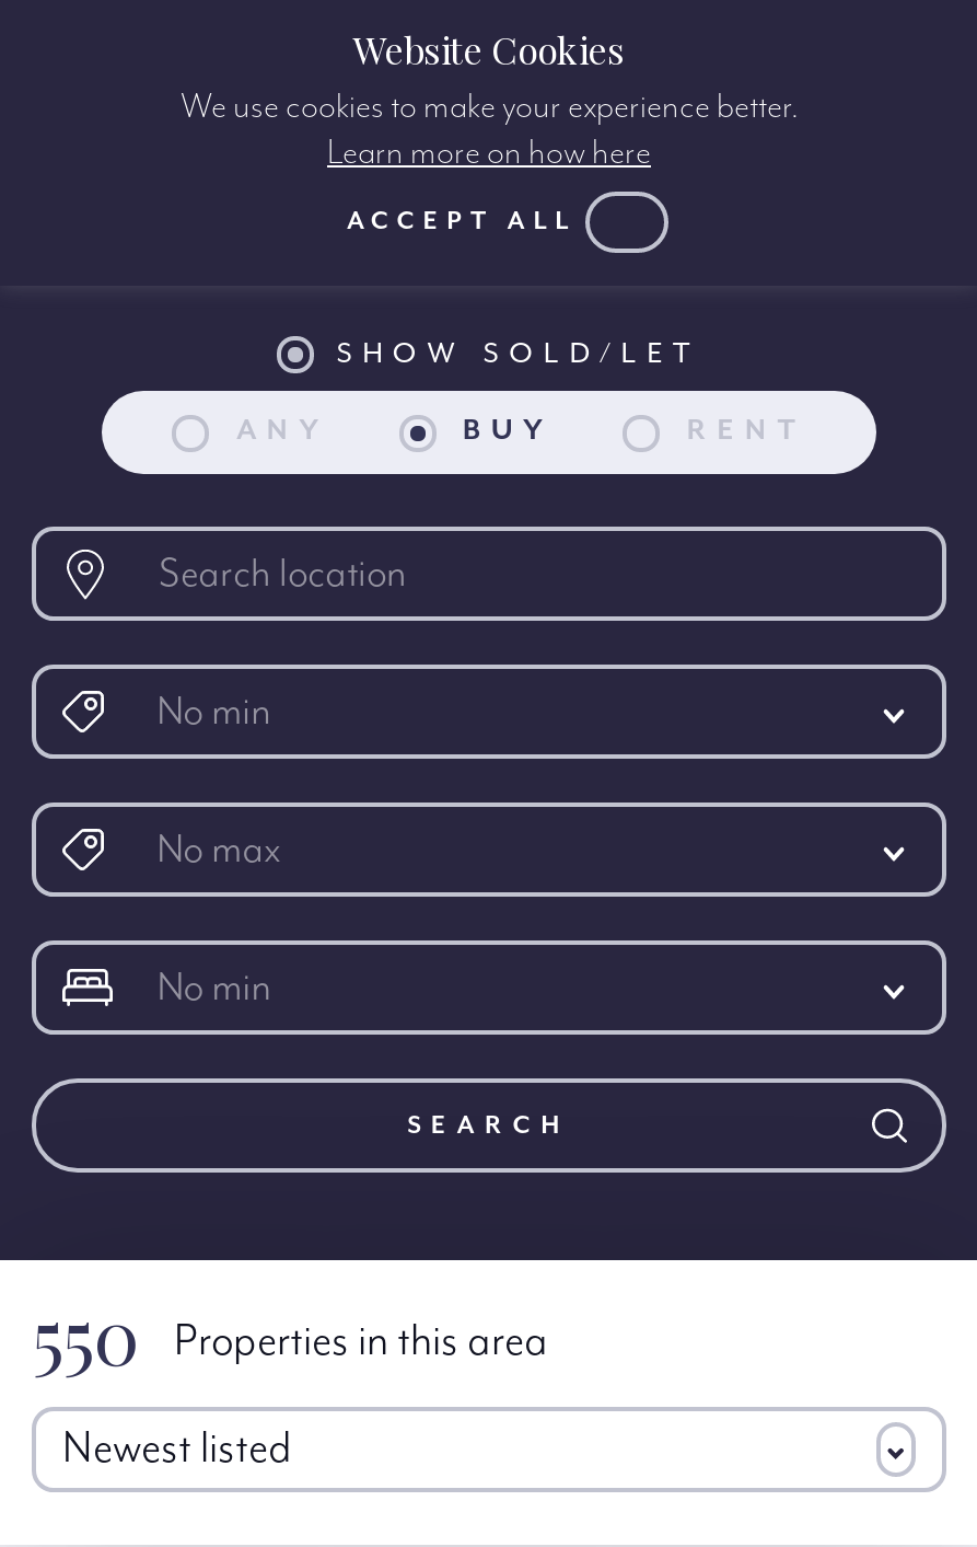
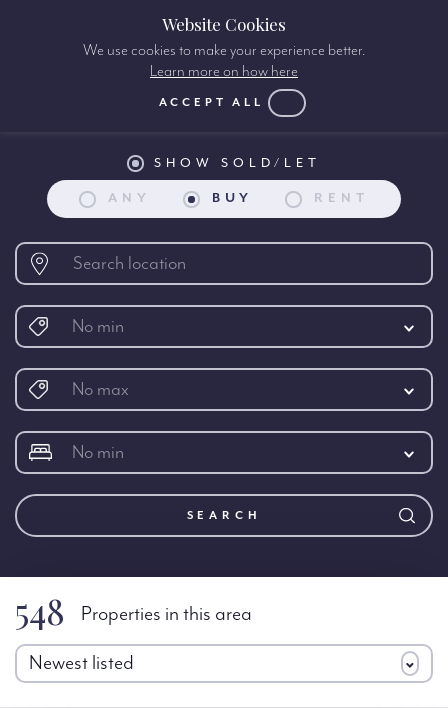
[32,1282,548,1385] 550 Properties in this area -> [15,587,252,634] 548 Properties in this area

